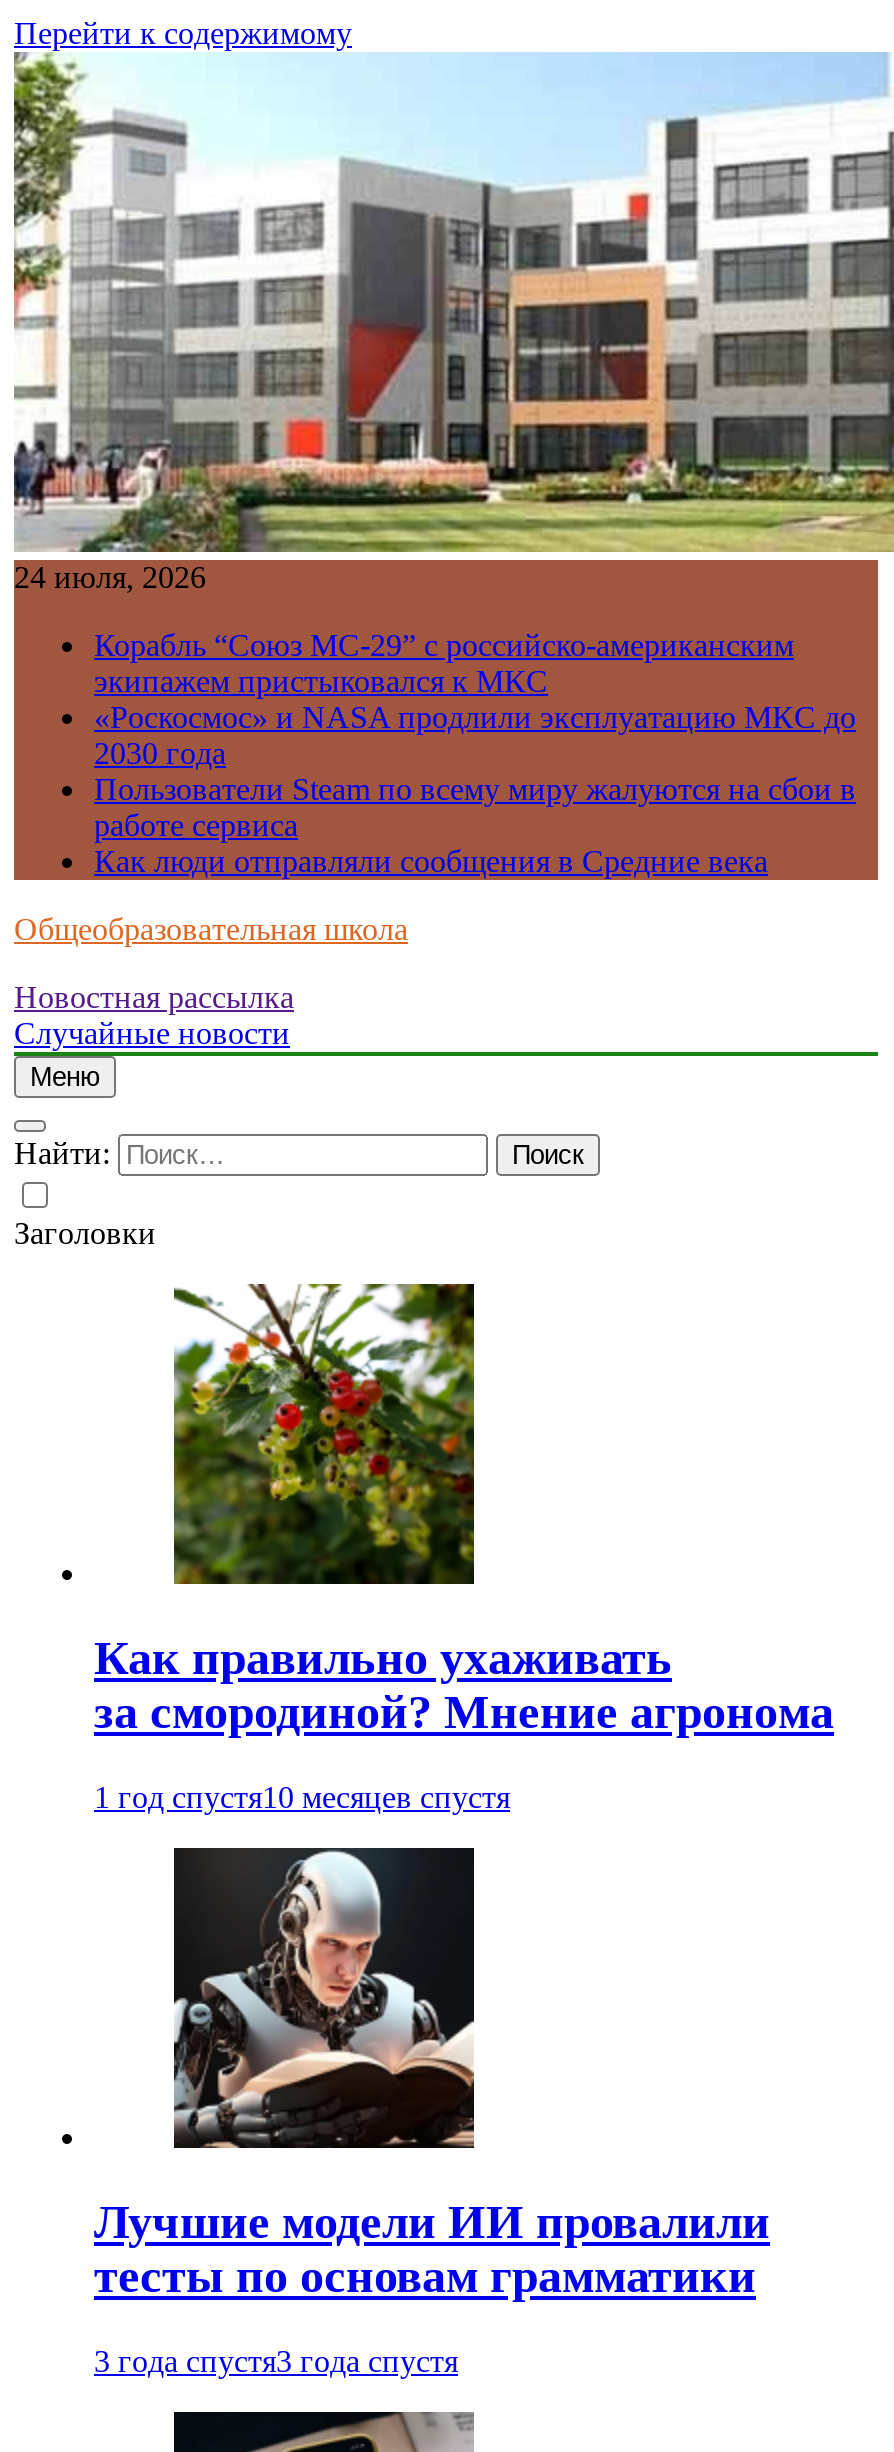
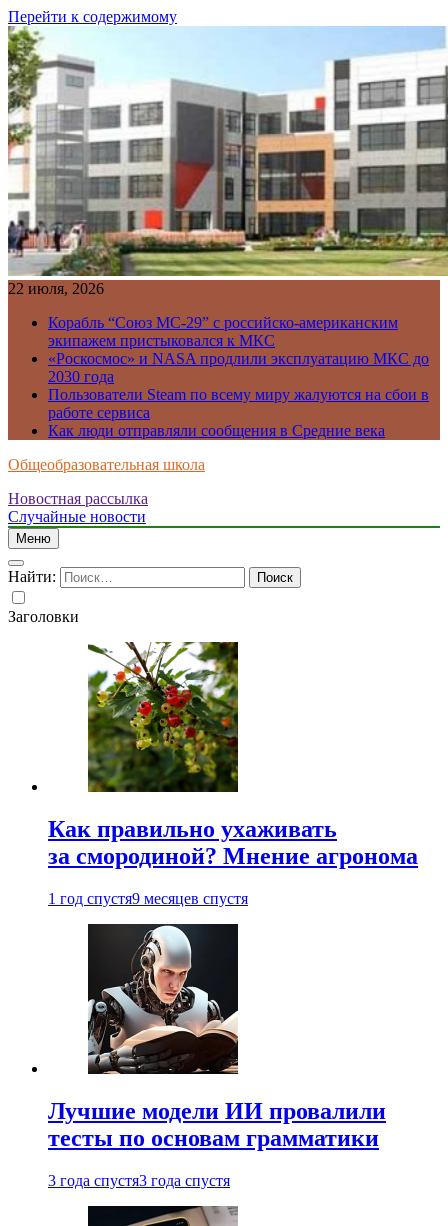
[14,560,206,594] 24 июля, 2026 -> [8,280,104,297] 22 июля, 2026
[94,1780,510,1814] 1 год спустя10 месяцев спустя -> [48,890,248,907] 1 год спустя9 месяцев спустя

